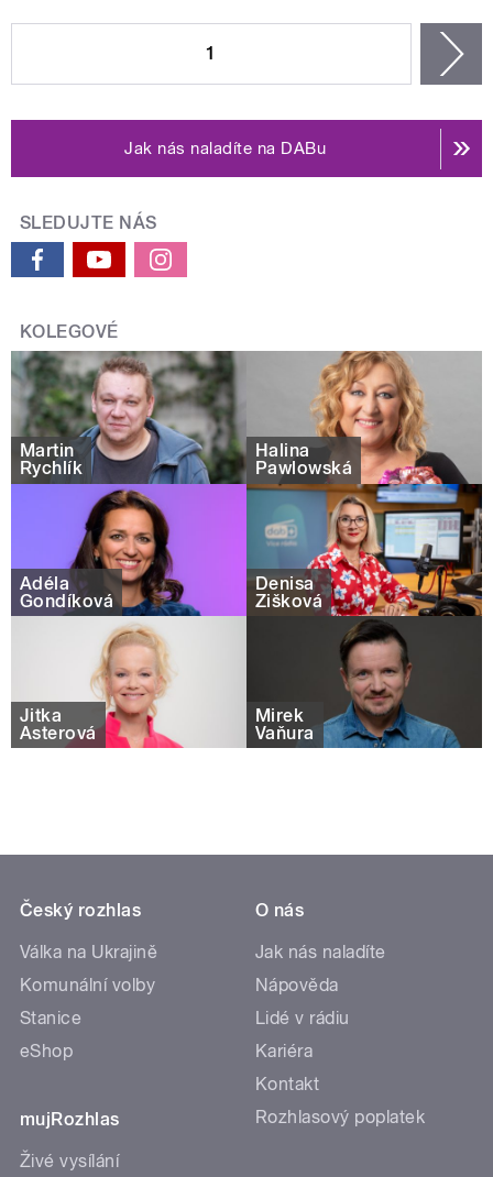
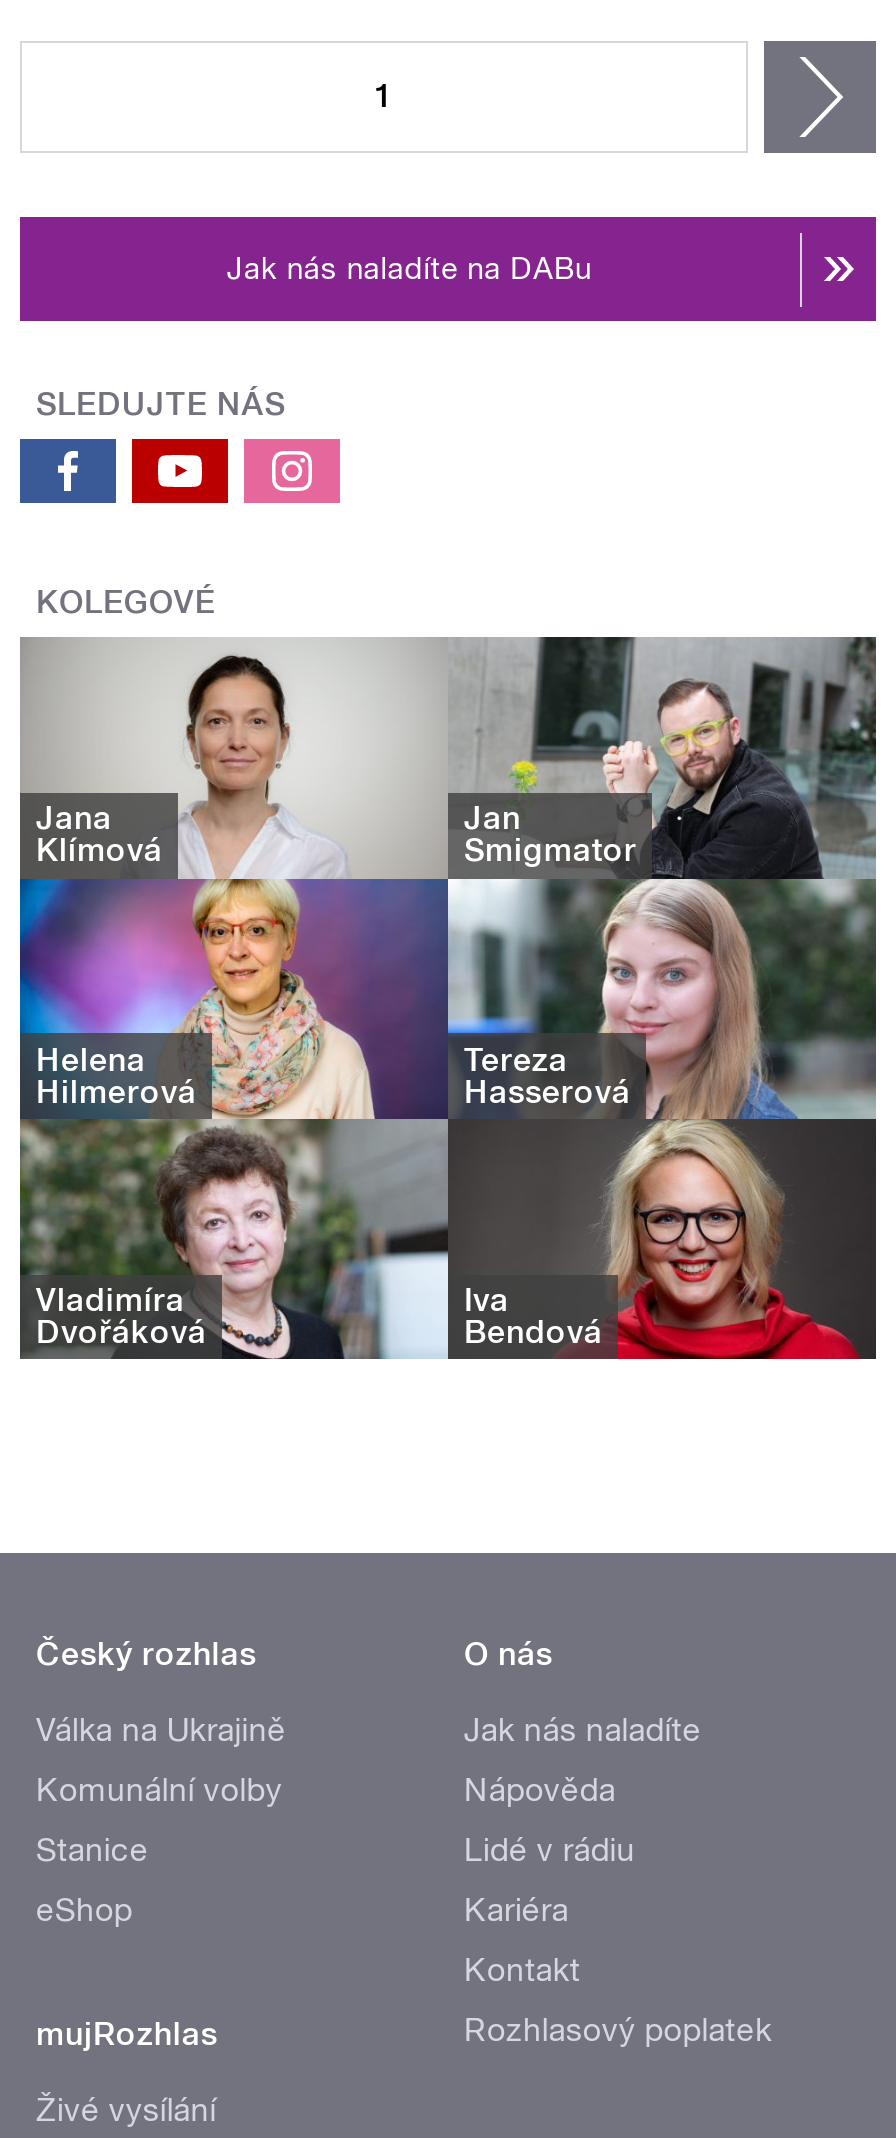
[10,351,483,749] [image] | Martin | Rychlík -> [18,637,878,1361] [image] | Jana | Klímová
[255,440,352,479] Halina | Pawlowská -> [464,800,637,870] Jan | Smigmator
[20,573,114,611] Adéla | Gondíková -> [36,1040,197,1110] Helena | Hilmerová
[255,573,323,611] Denisa | Žišková -> [464,1040,631,1110] Tereza | Hasserová
[20,705,97,744] Jitka | Asterová -> [36,1281,207,1351] Vladimíra | Dvořáková
[255,705,315,744] Mirek | Vaňura -> [464,1281,603,1351] Iva | Bendová

